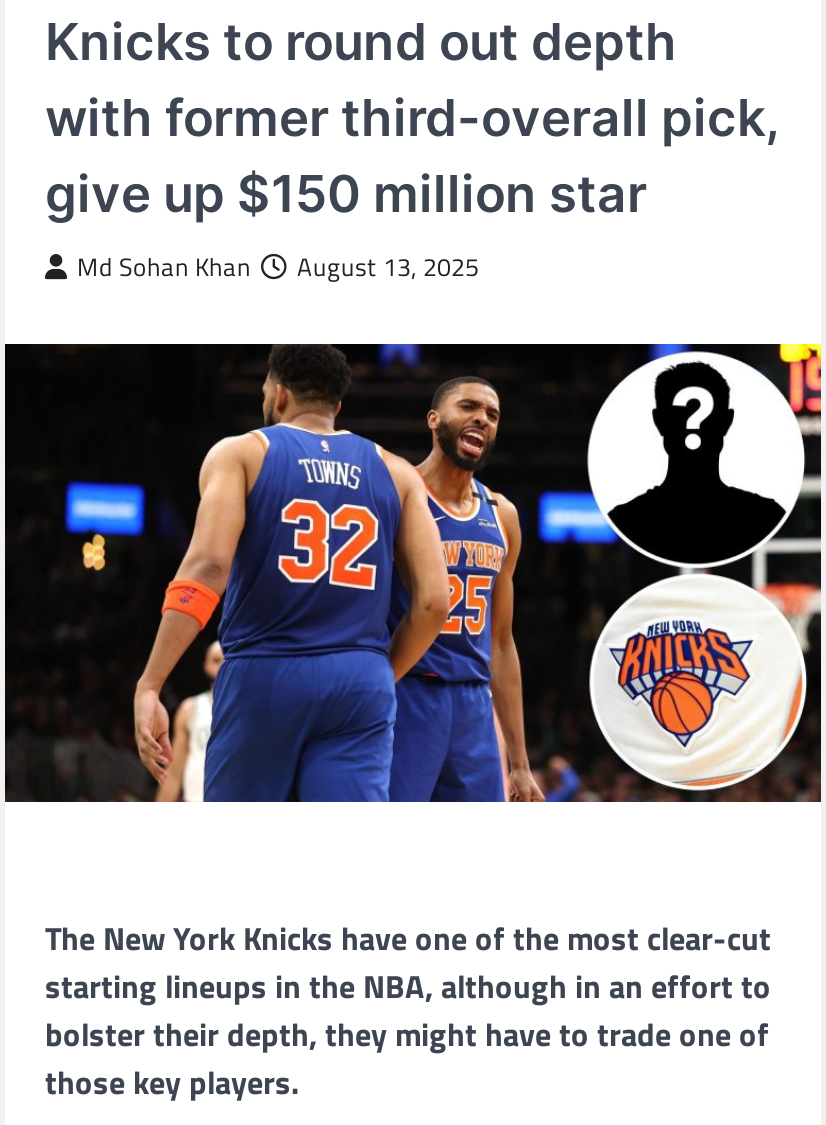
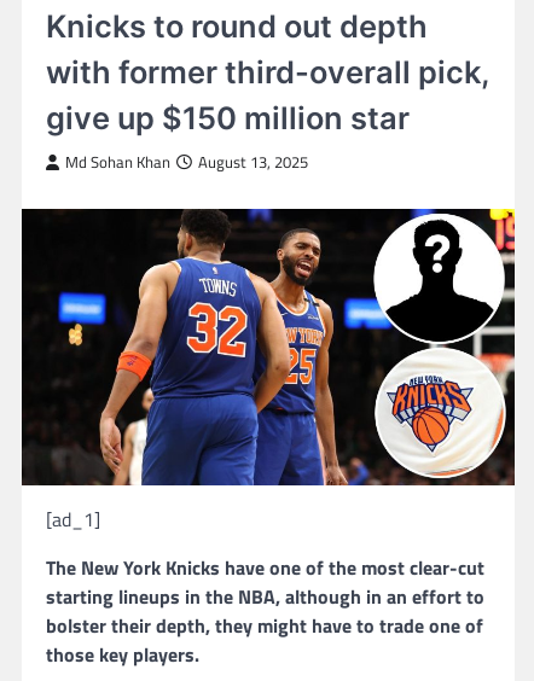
none -> [46,505,100,534] [ad_1]

